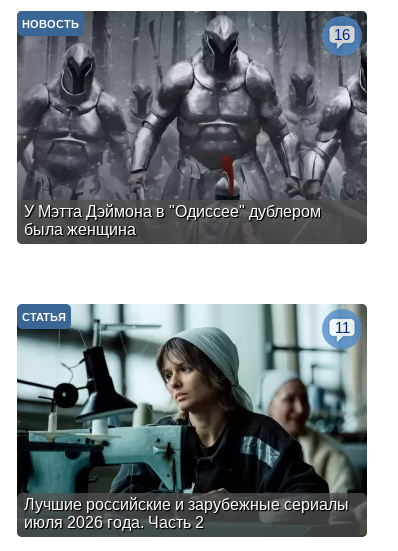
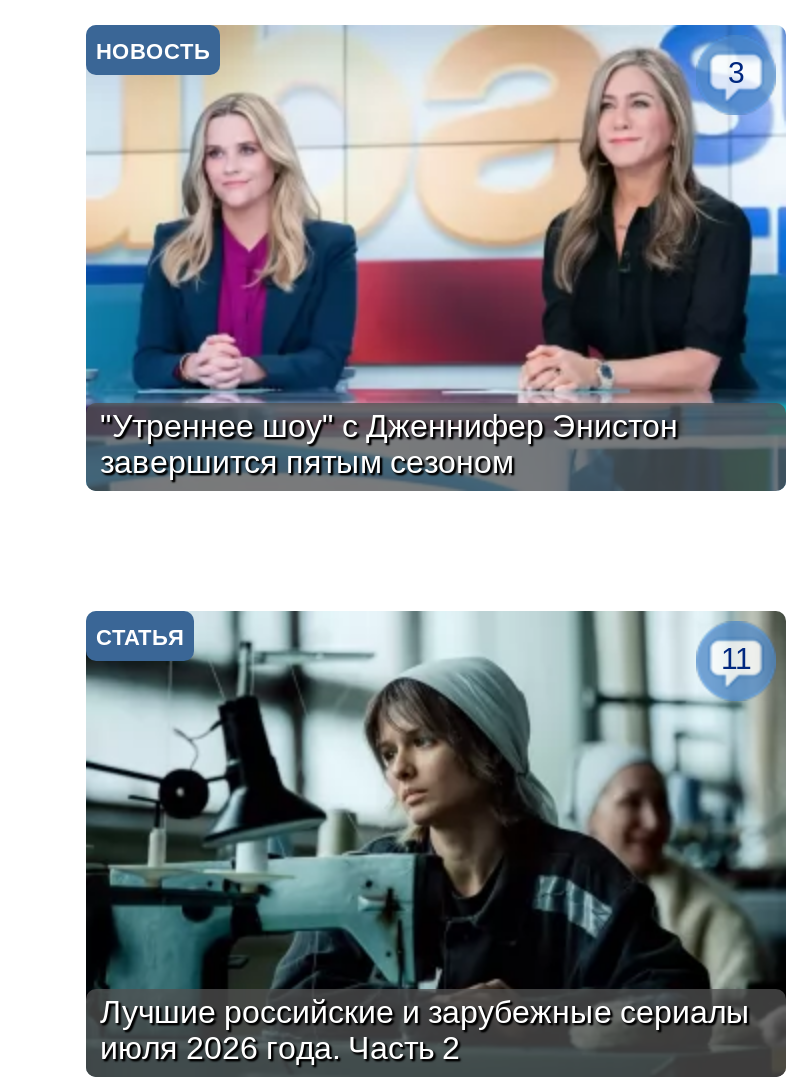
[16,10,368,243] [image] | У Мэтта Дэймона в "Одиссее" дублером | была женщина -> [84,23,788,491] [image] | "Утреннее шоу" с Дженнифер Энистон | завершится пятым сезоном
[334,26,350,43] 16 -> [728,55,744,89] 3

